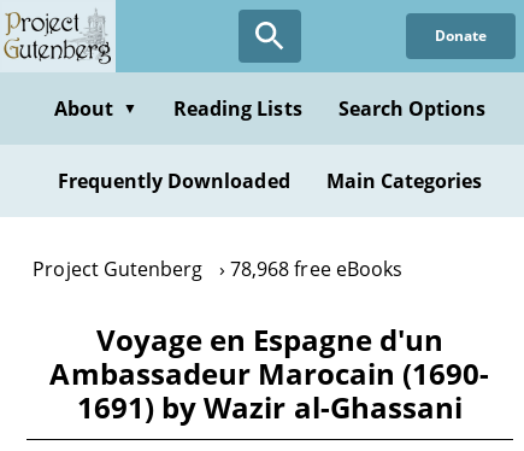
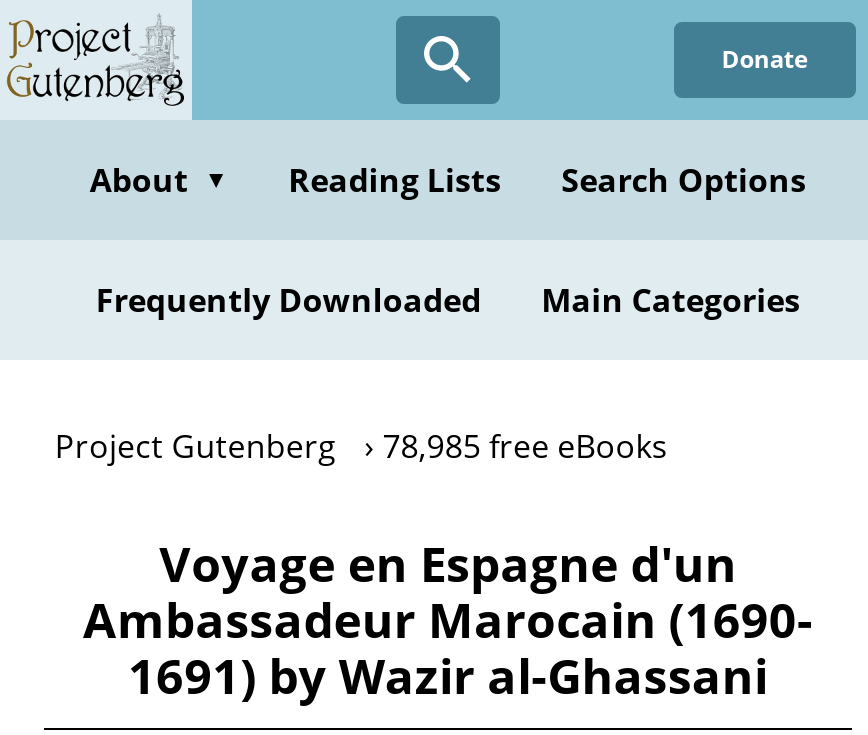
[33,256,402,282] Project Gutenberg 78,968 free eBooks -> [55,424,668,468] Project Gutenberg 78,985 free eBooks

